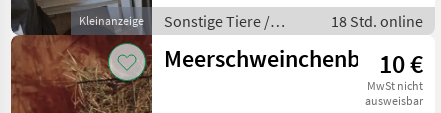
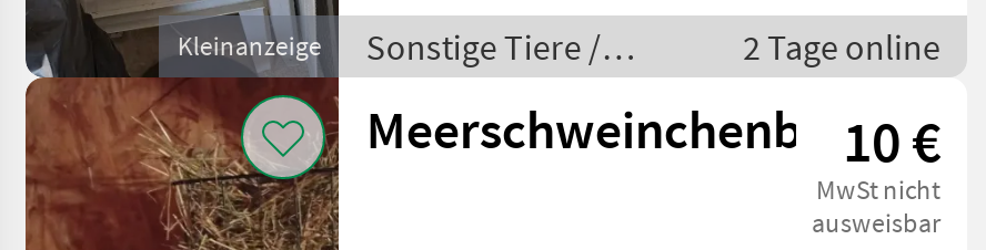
[325,11,423,31] 18 Std. online -> [730,24,940,69] 2 Tage online

